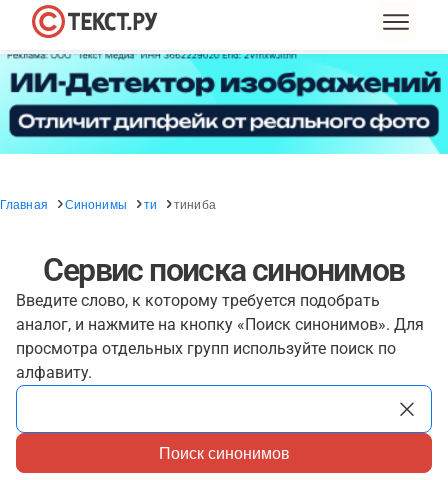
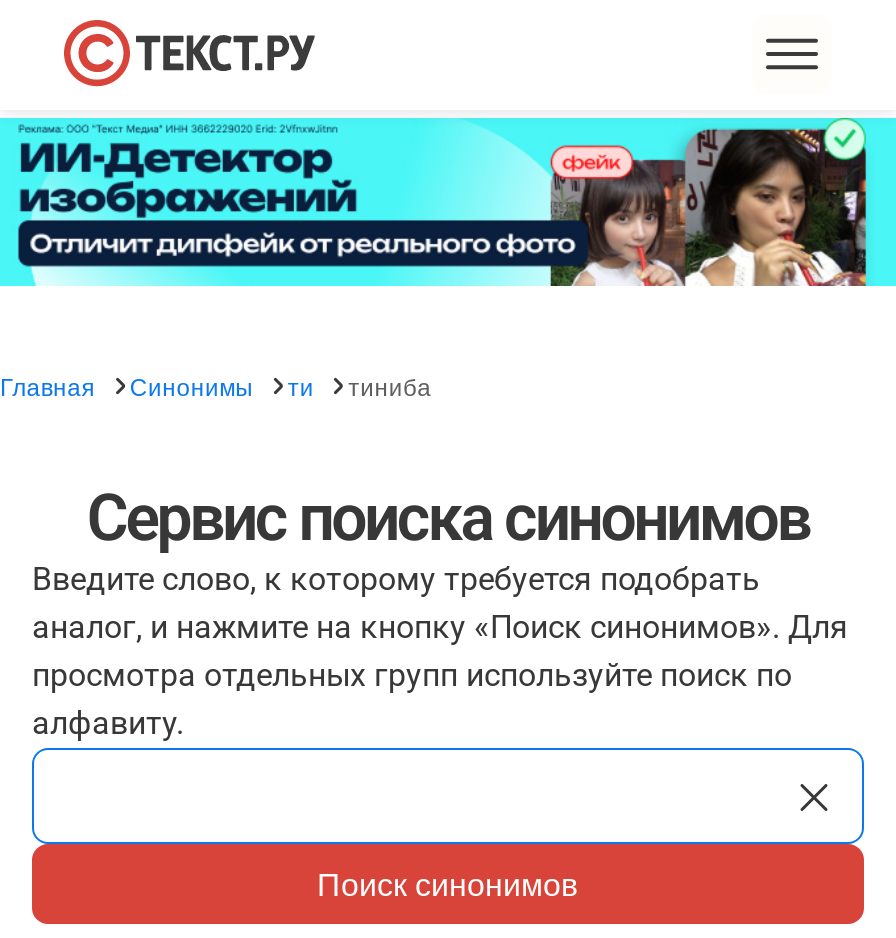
[3,53,442,155] [image] -> [6,118,878,288] [image]

